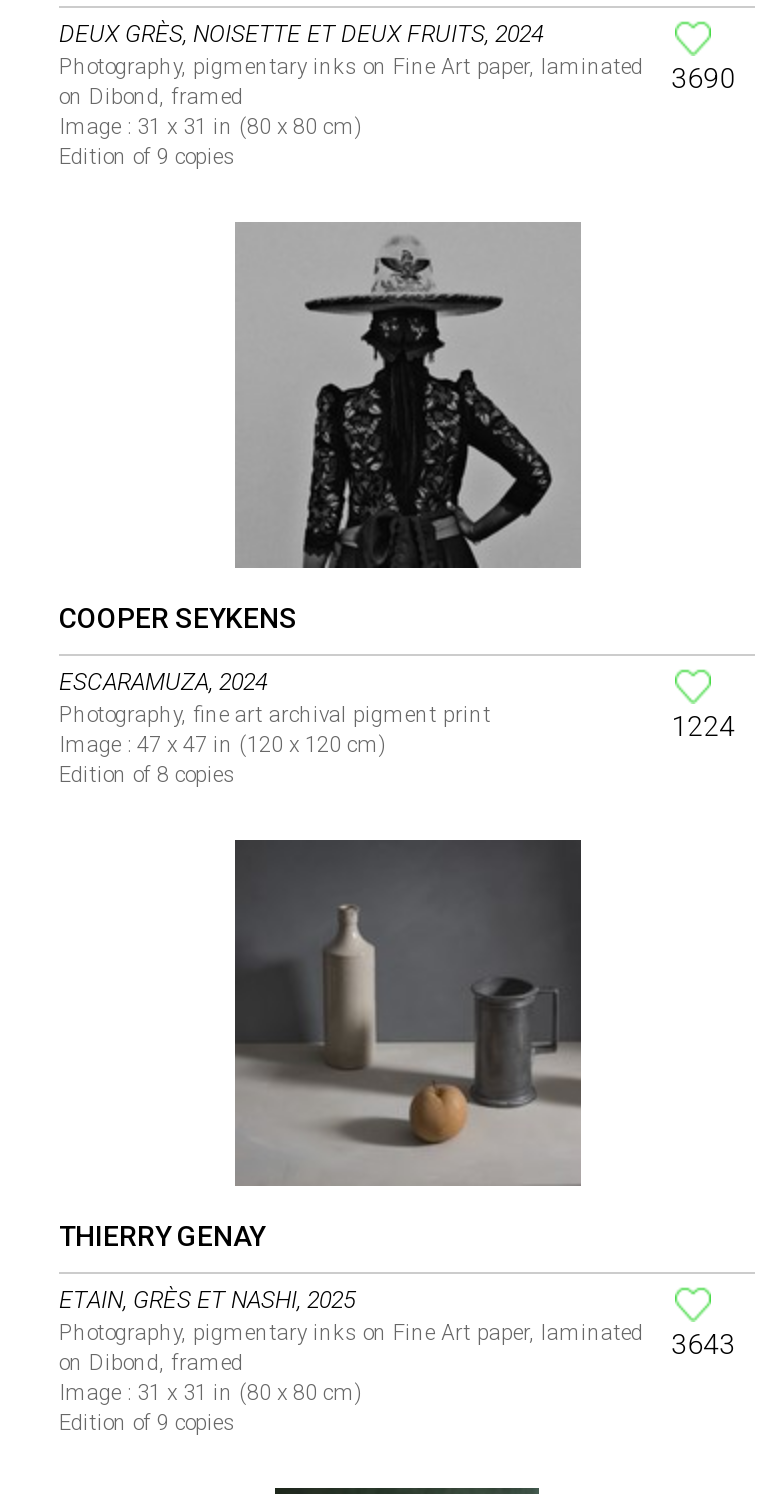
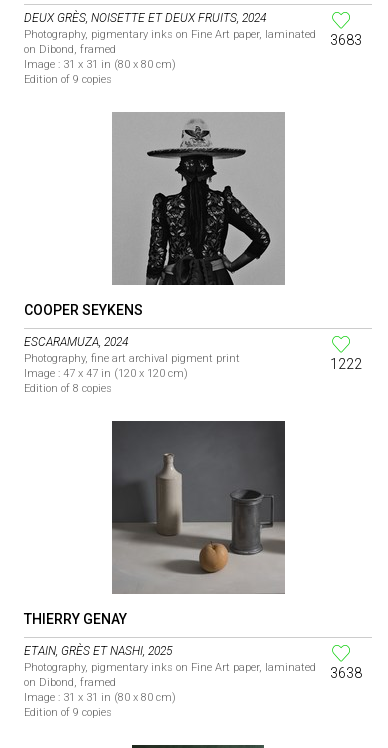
[59,54,735,94] Photography, pigmentary inks on Fine Art paper, laminated 3690 -> [24,28,362,48] Photography, pigmentary inks on Fine Art paper, laminated 3683
[671,710,735,742] 1224 -> [330,356,362,372] 1222
[59,1320,735,1360] Photography, pigmentary inks on Fine Art paper, laminated 3643 -> [24,661,362,681] Photography, pigmentary inks on Fine Art paper, laminated 3638

